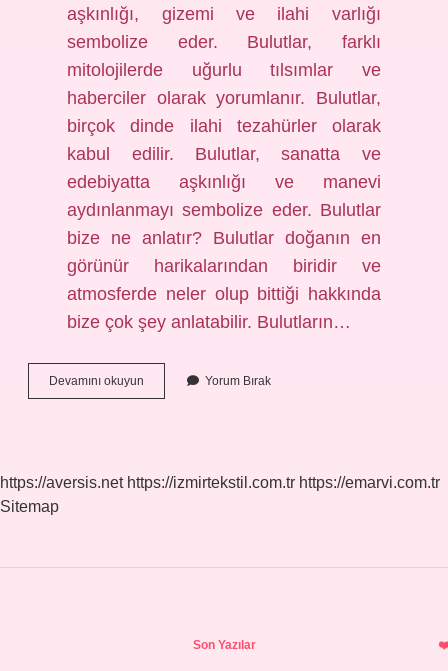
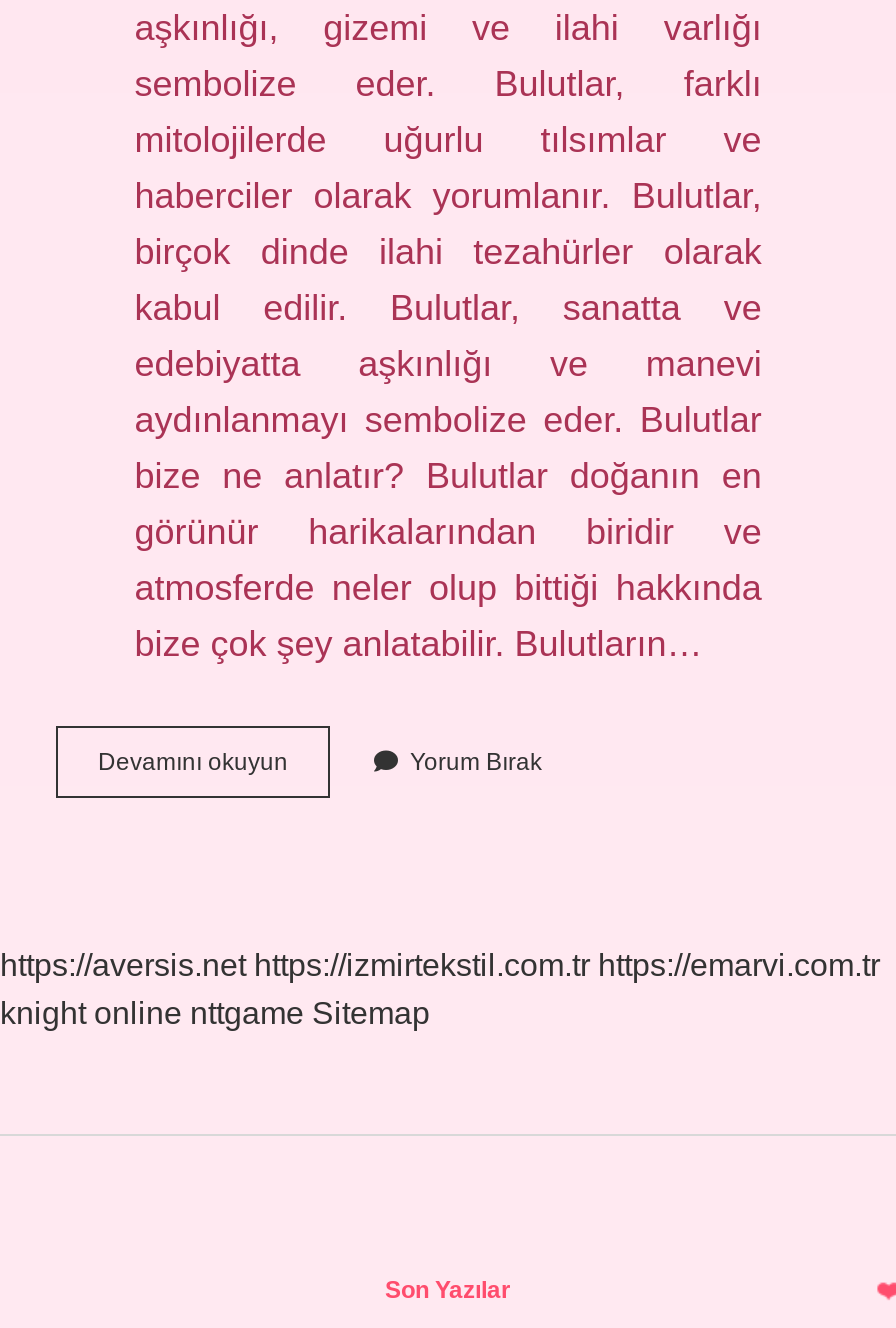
[0,498,59,515] Sitemap -> [0,996,430,1030] knight online nttgame Sitemap

